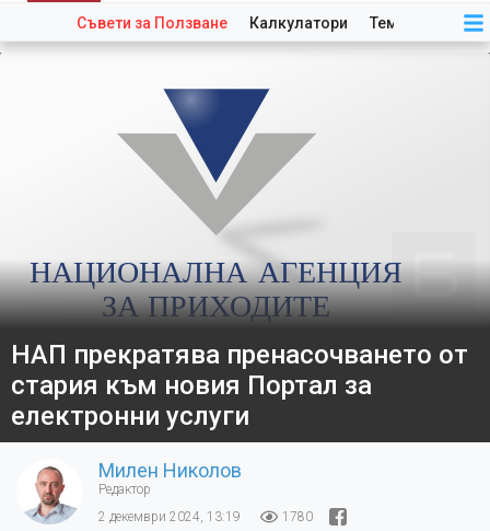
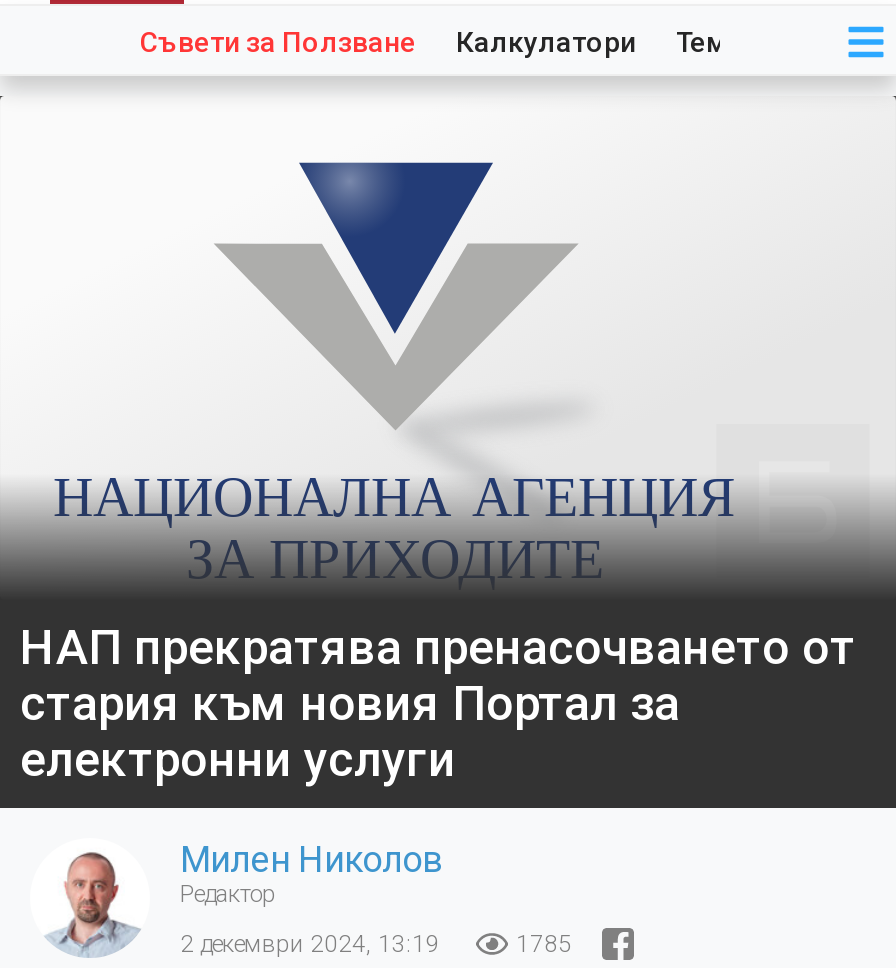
[282,509,313,524] 1780 -> [516,930,572,958] 1785

